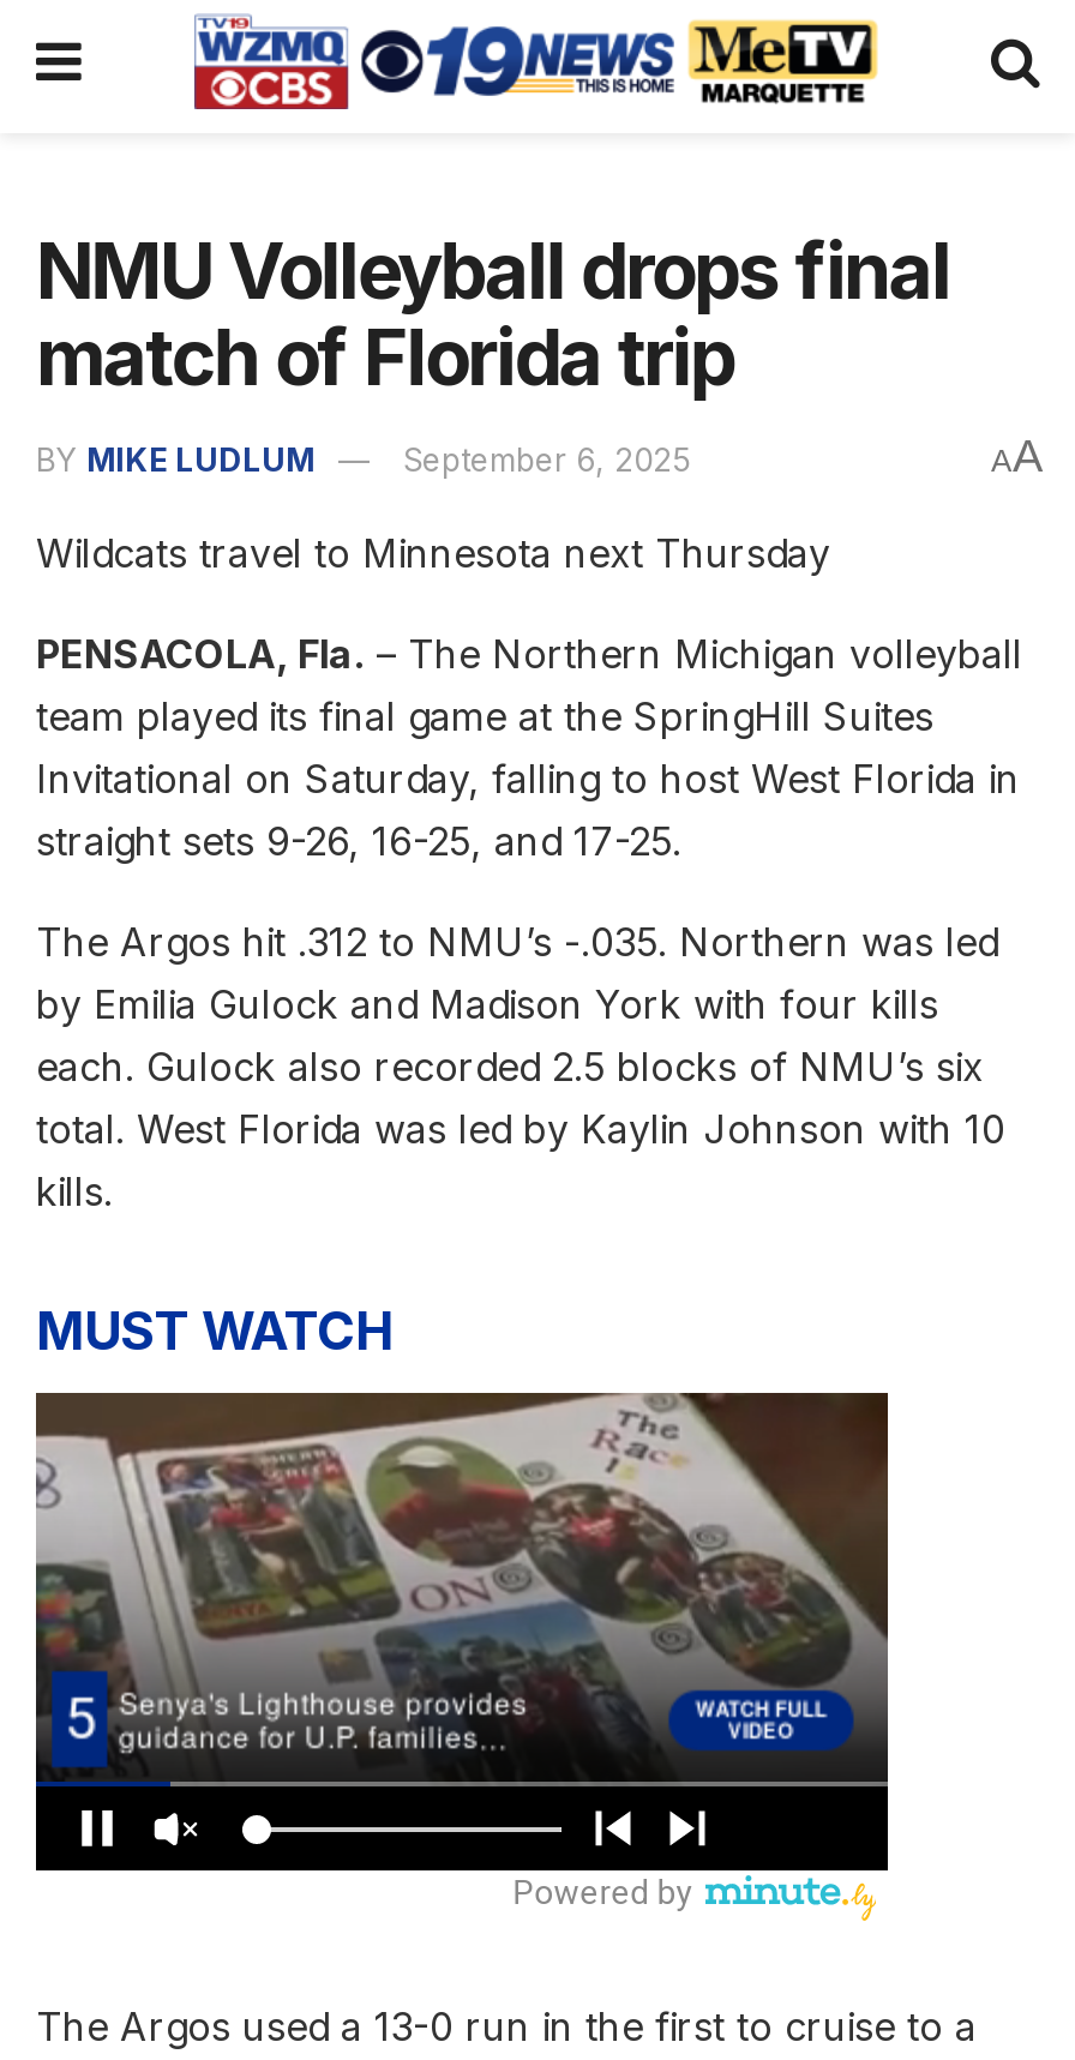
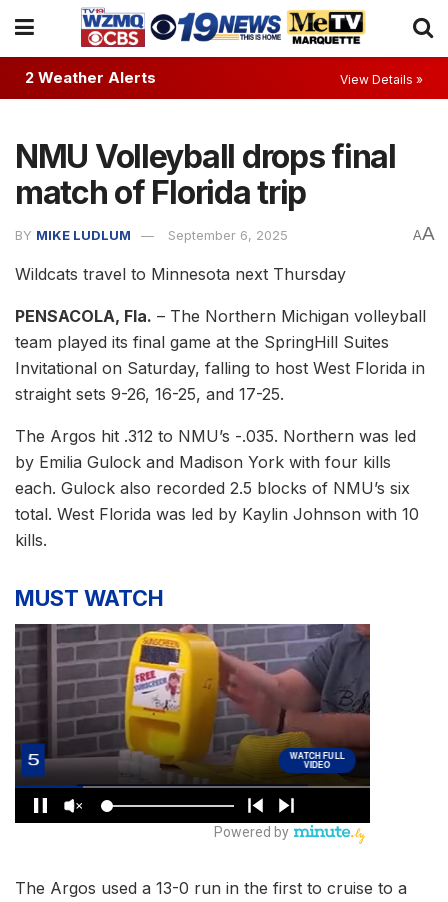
none -> [25,68,423,87] 2 Weather Alerts | View Details »
[36,1391,888,1789] [image] -> [15,623,370,789] [image]

